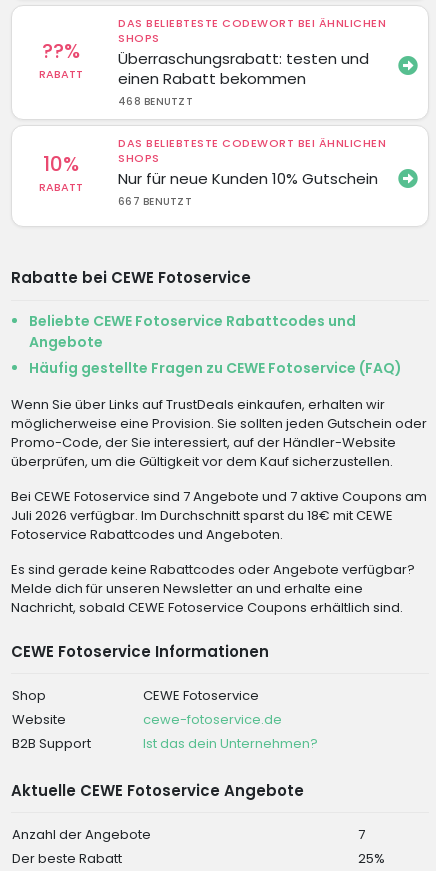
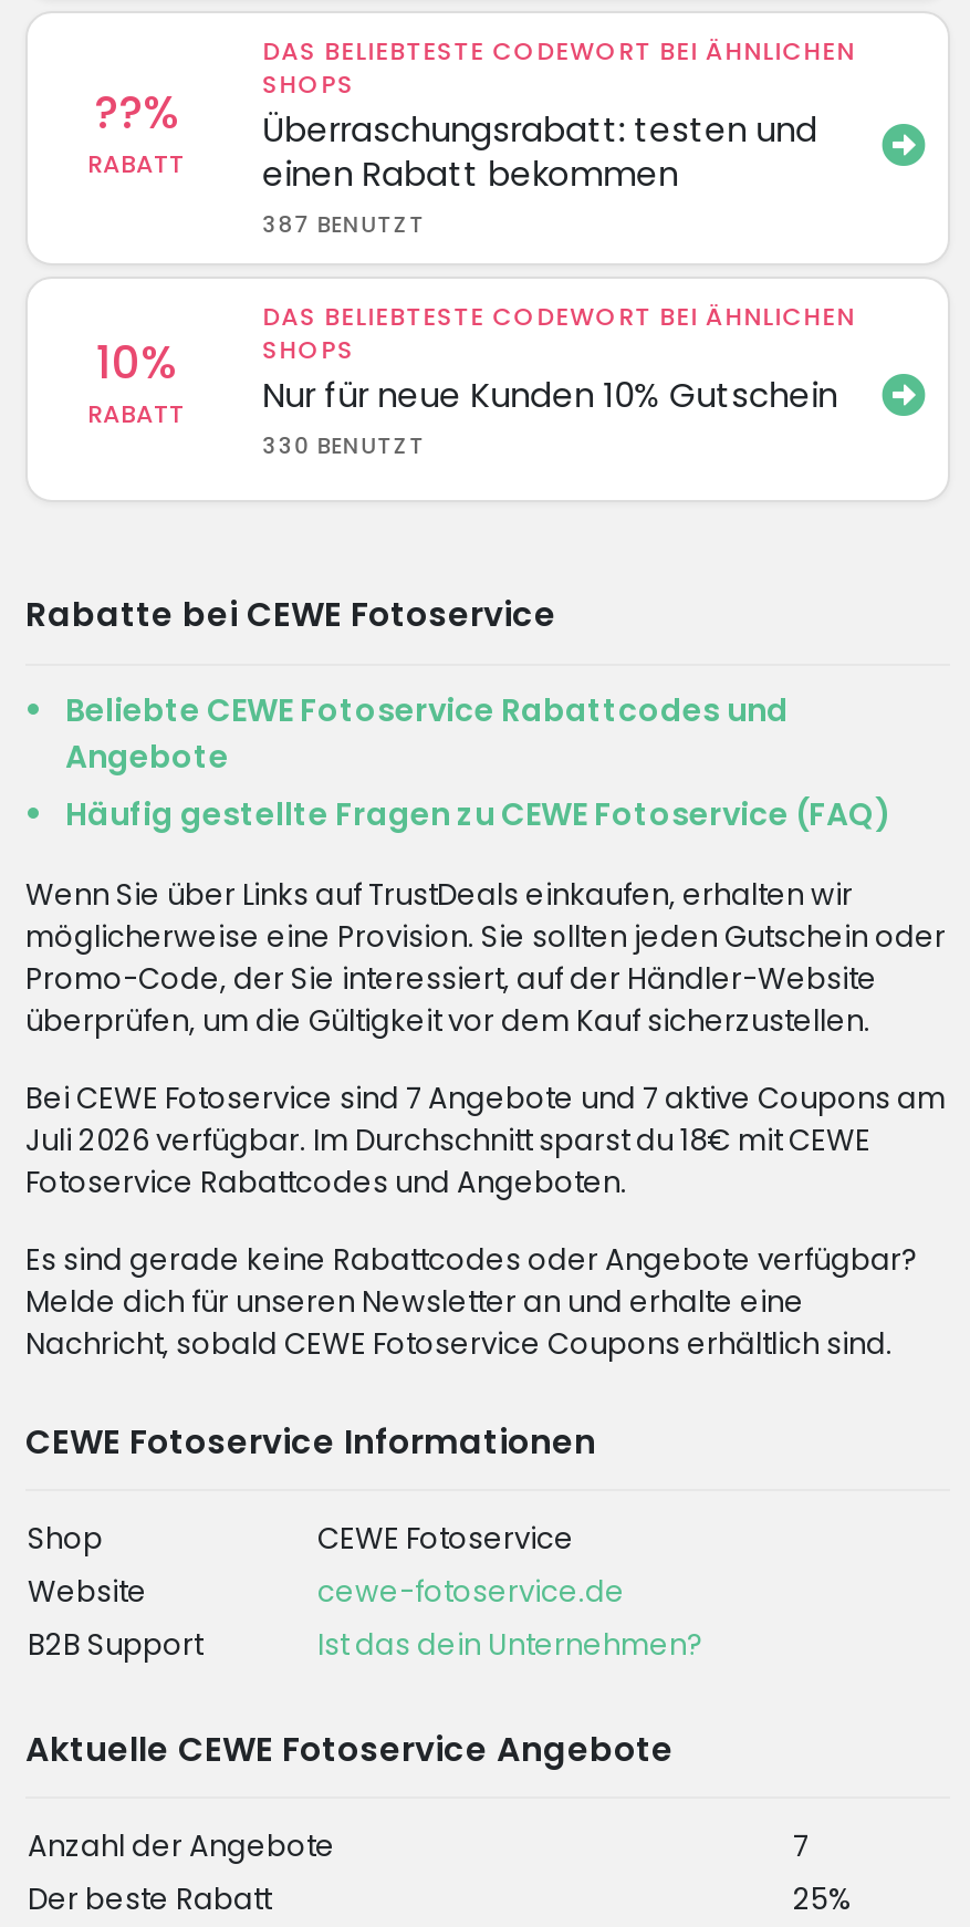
[118,94,193,109] 468 BENUTZT -> [262,208,426,241] 387 BENUTZT
[118,194,192,209] 667 BENUTZT -> [262,429,426,462] 330 BENUTZT

